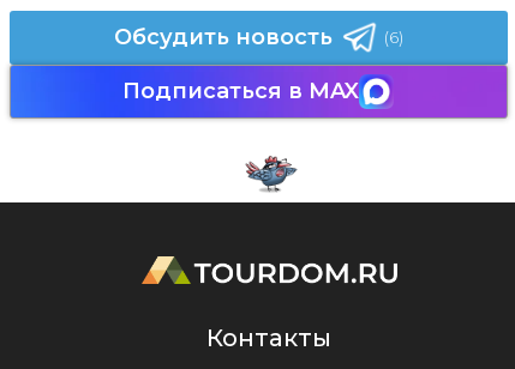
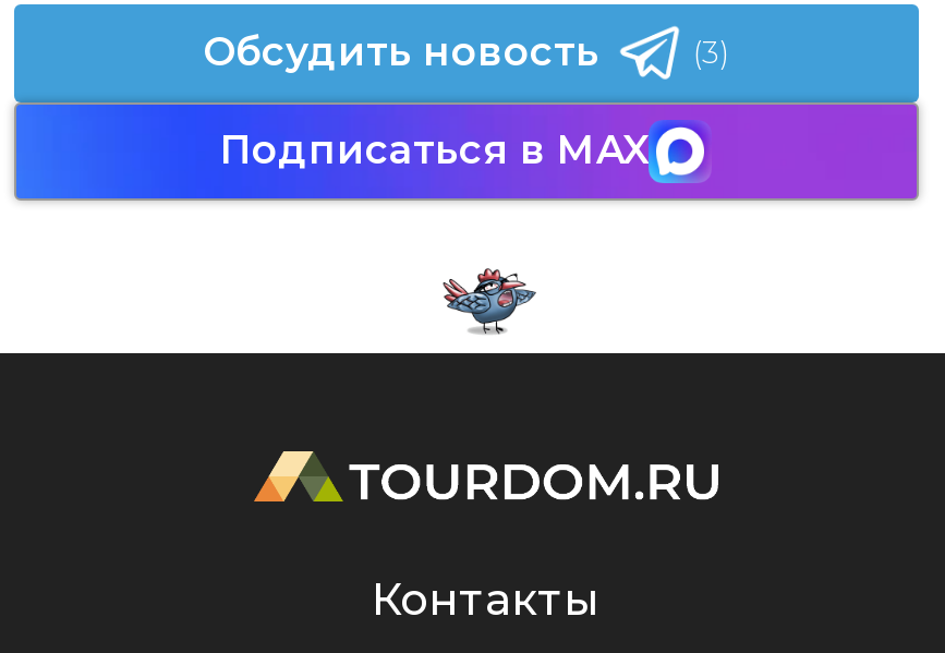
[384,26,403,48] (6) -> [693,32,728,71] (3)

